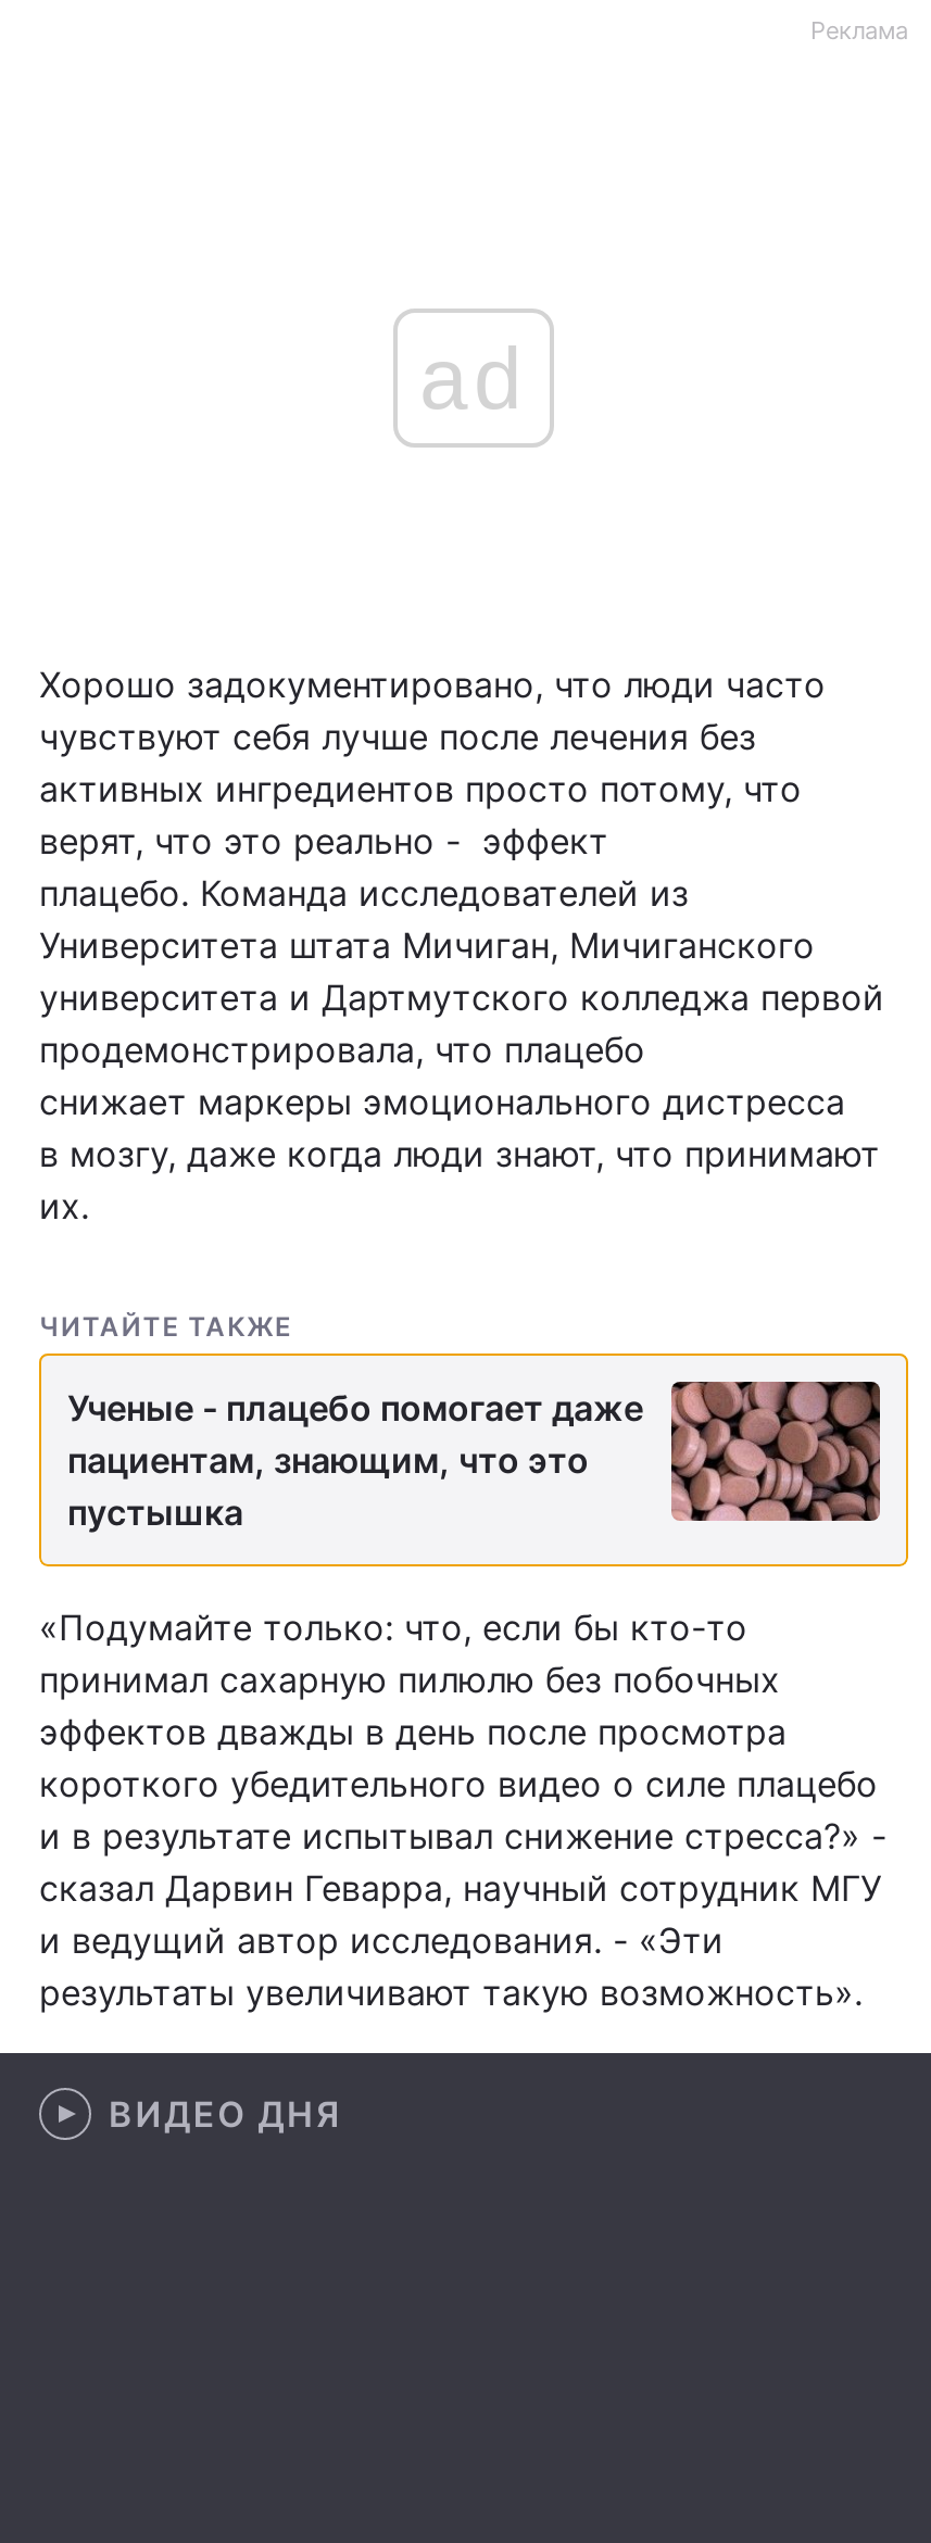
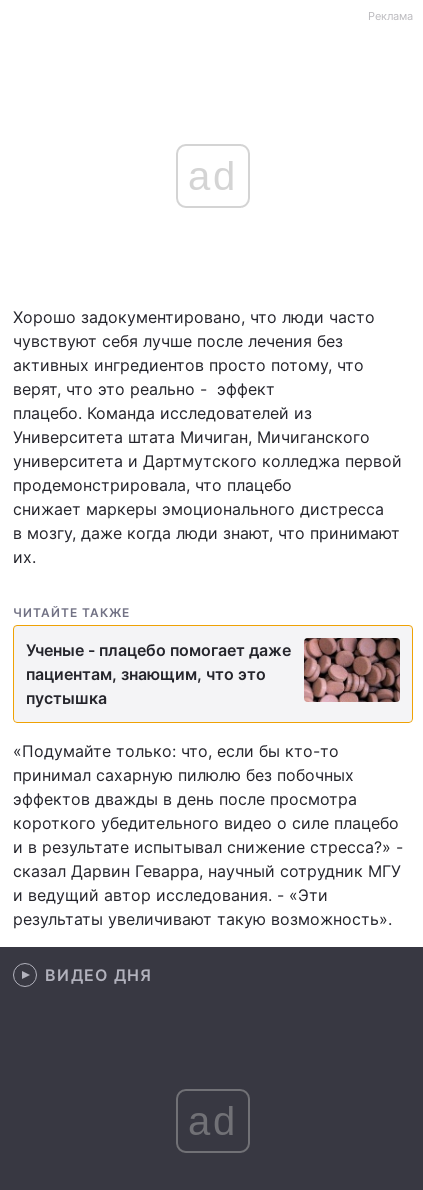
none -> [188,1098,238,1142] ad

